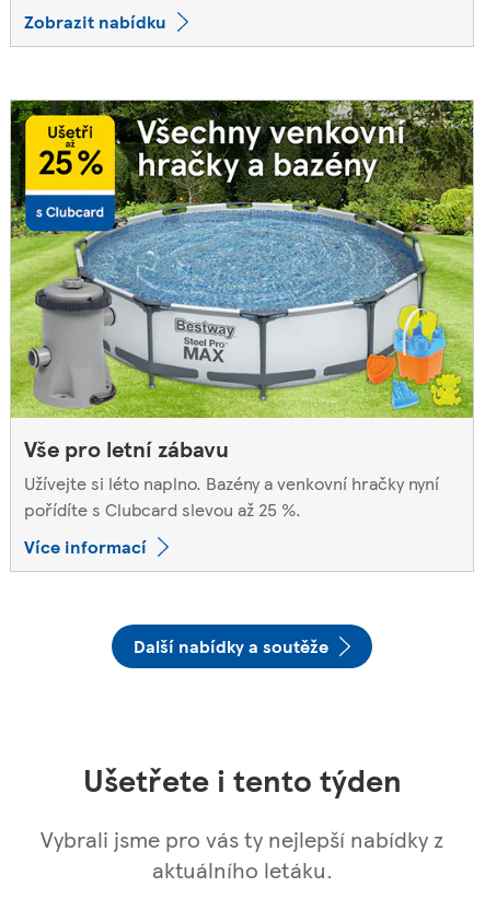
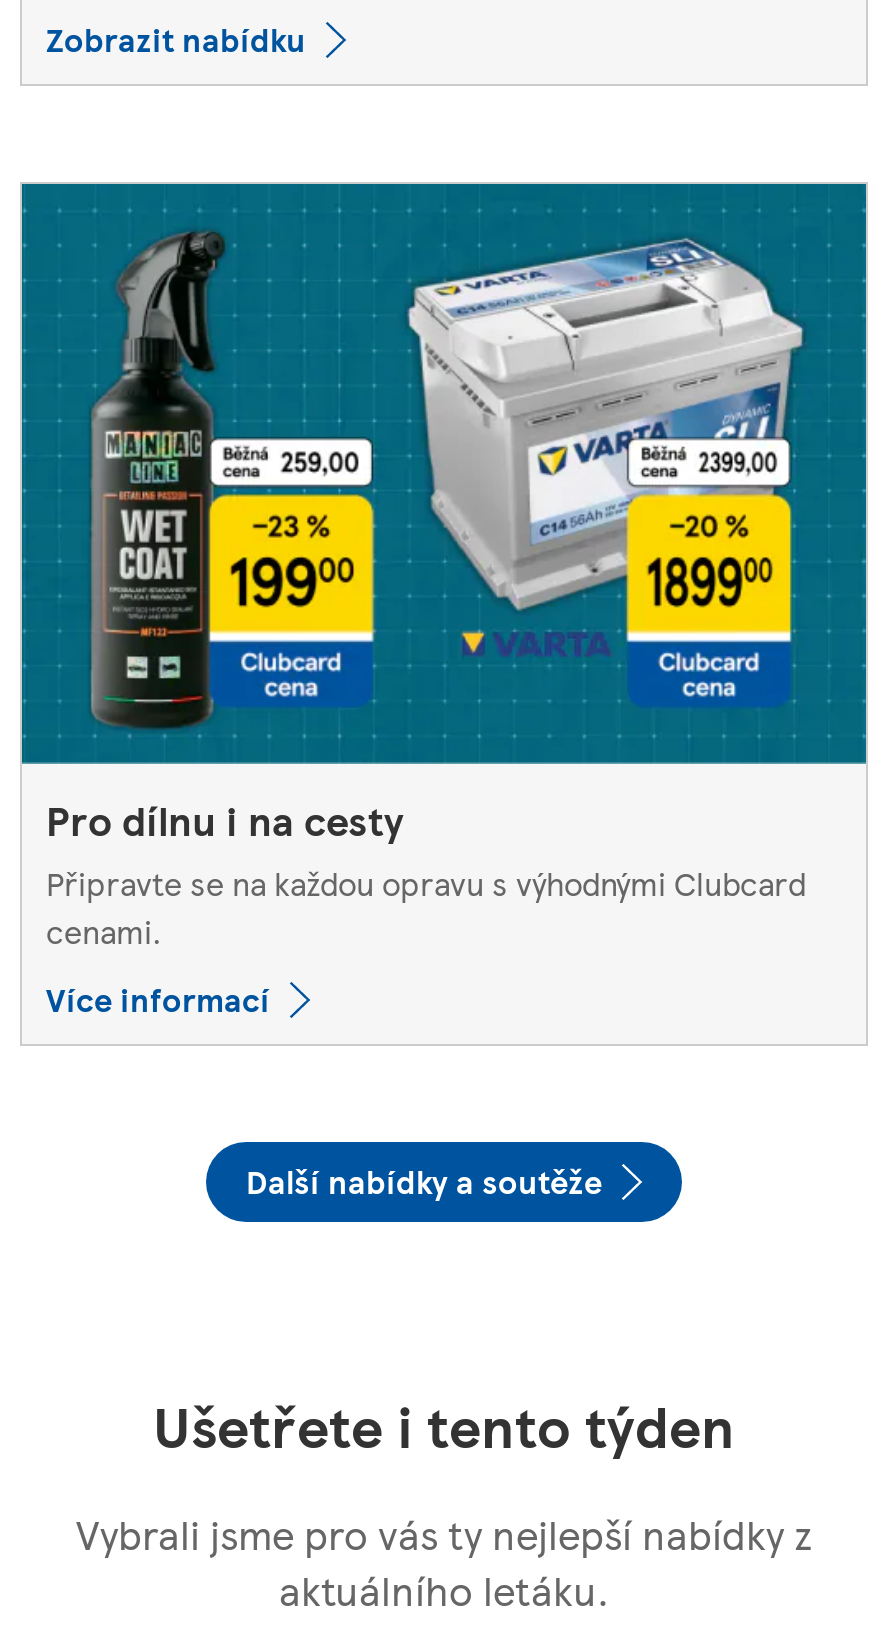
[10,100,474,521] [image] | Vše pro letní zábavu | Užívejte si léto naplno. Bazény a venkovní hračky nyní | pořídíte s Clubcard slevou až 25 %. -> [20,182,868,953] [image] | Pro dílnu i na cesty | Připravte se na každou opravu s výhodnými Clubcard | cenami.

